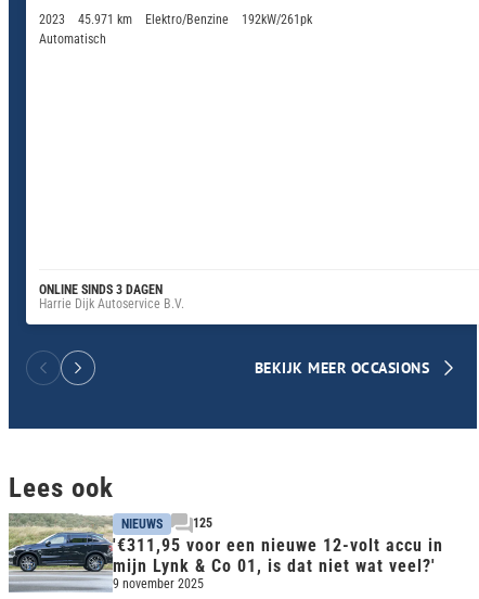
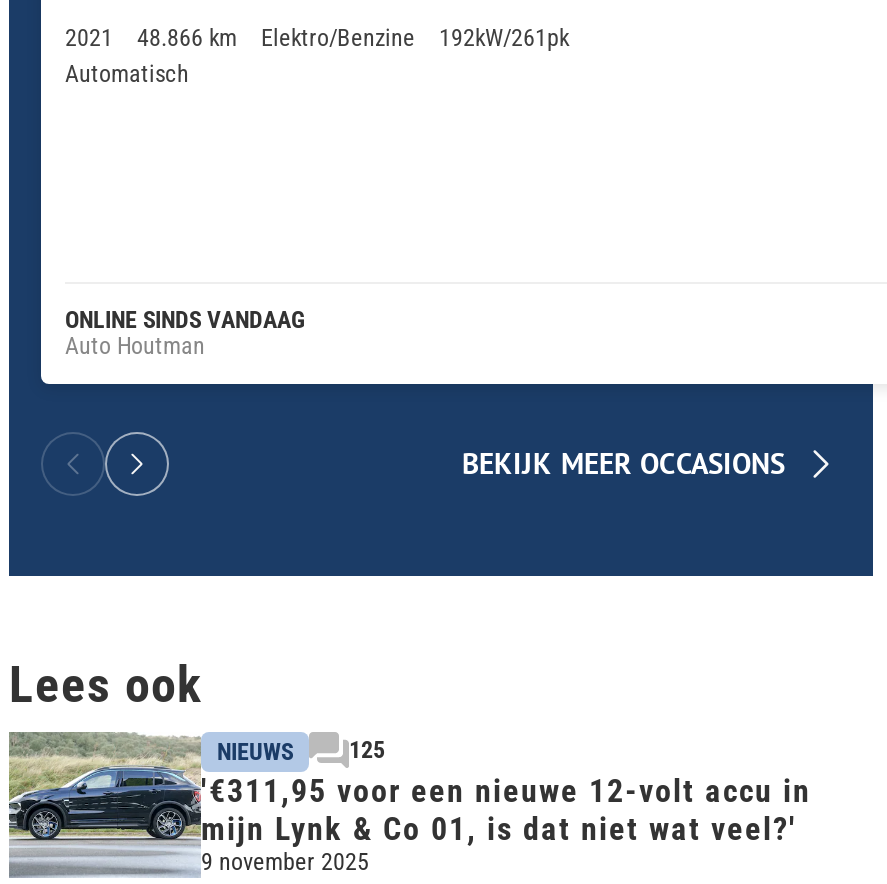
[39,11,132,27] 2023 | 45.971 km -> [65,23,237,51] 2021 | 48.866 km
[39,282,184,311] ONLINE SINDS 3 DAGEN | Harrie Dijk Autoservice B.V. -> [65,305,305,359] ONLINE SINDS VANDAAG | Auto Houtman

